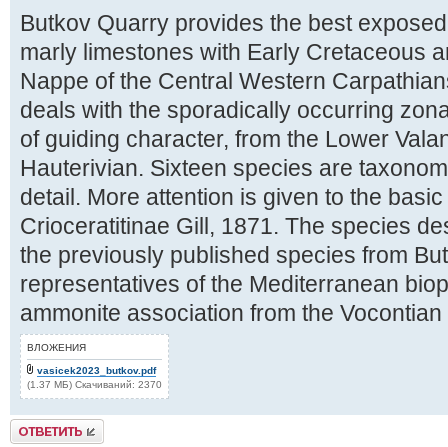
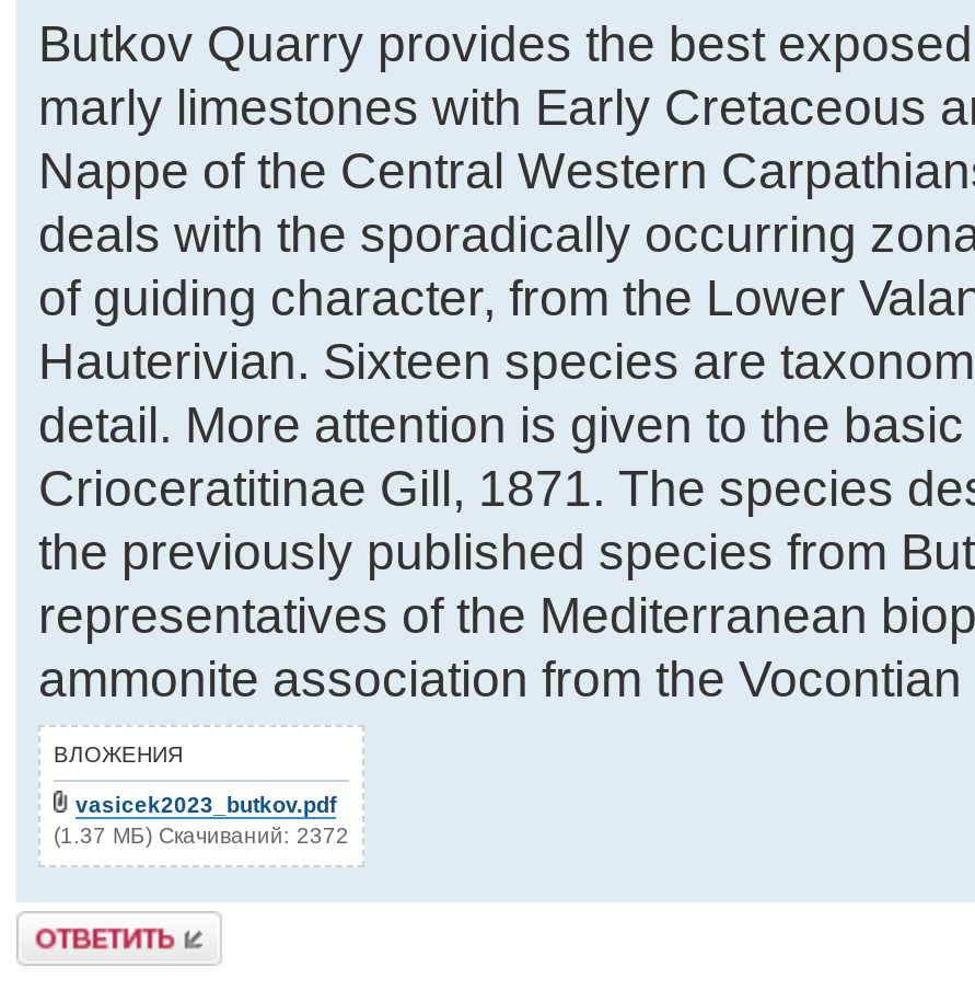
[27,379,162,390] (1.37 МБ) Скачиваний: 2370 -> [54,824,349,848] (1.37 МБ) Скачиваний: 2372

